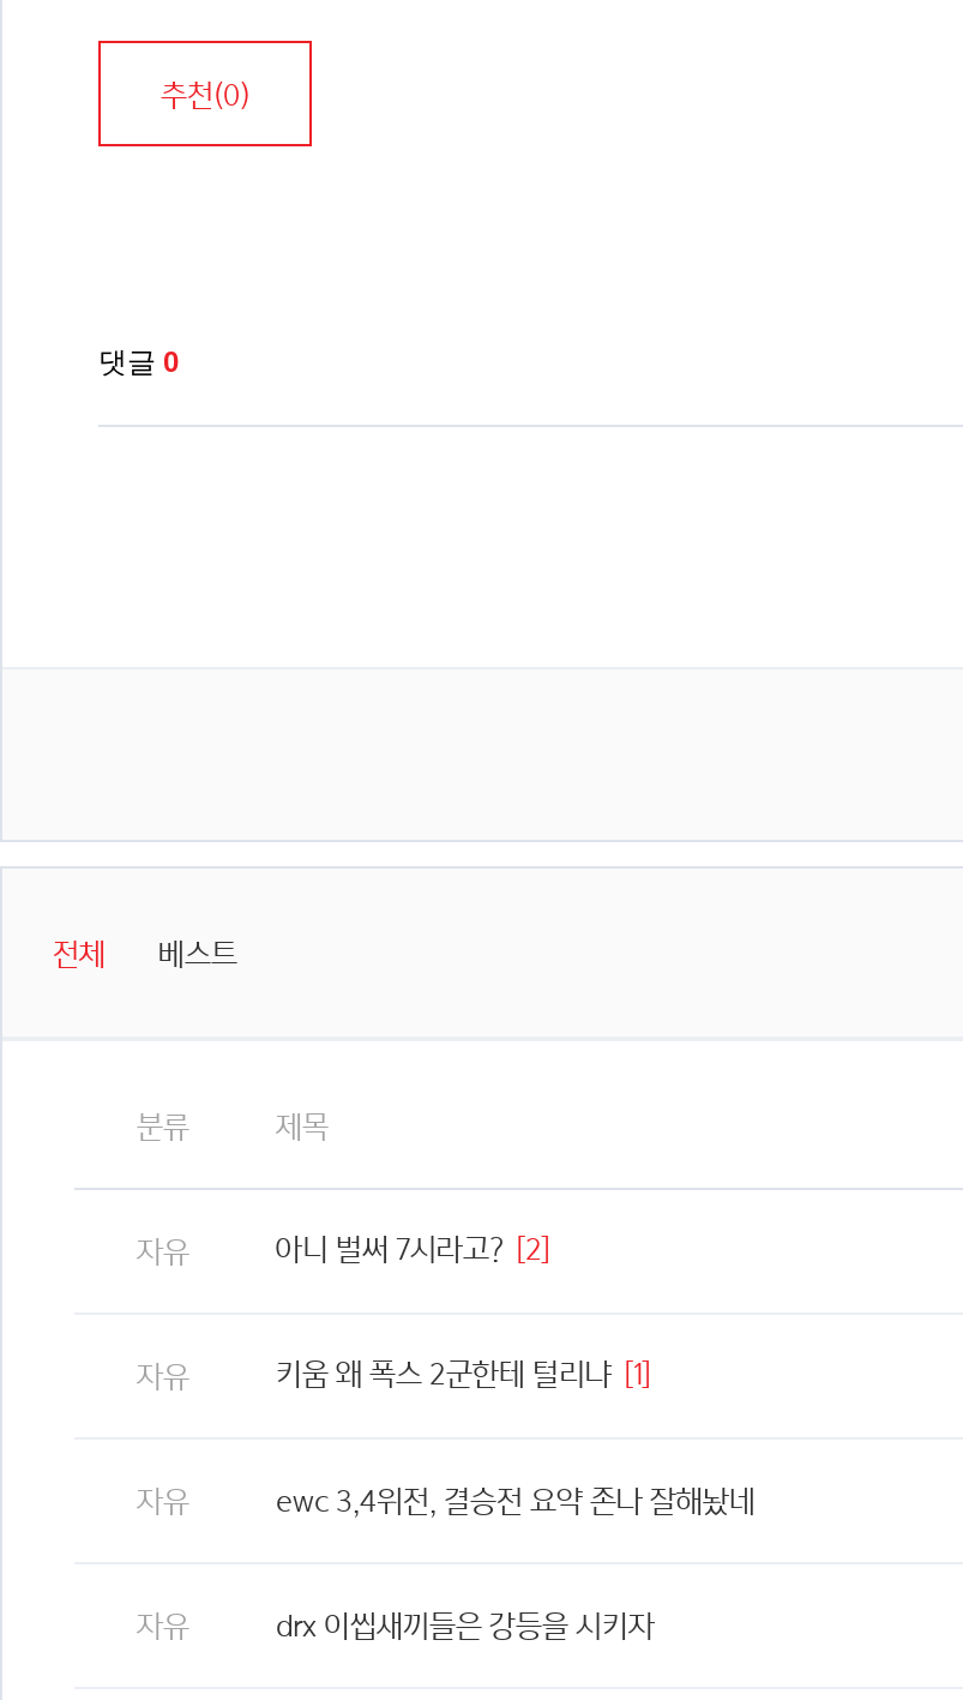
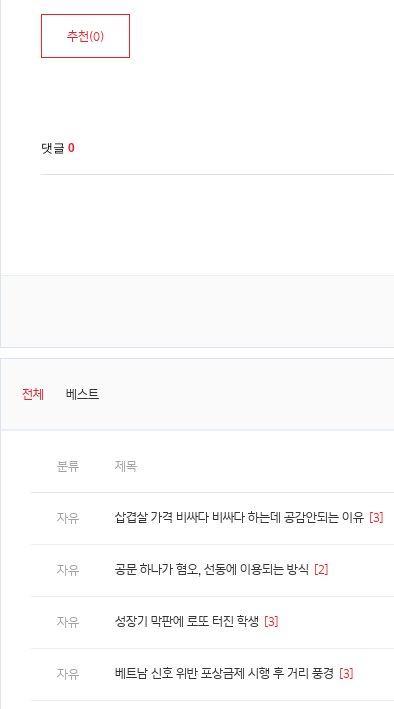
[276,1231,549,1267] 아니 벌써 7시라고? [2] -> [115,510,383,525] 삽겹살 가격 비싸다 비싸다 하는데 공감안되는 이유 [3]
[276,1356,650,1392] 키움 왜 폭스 2군한테 털리냐 [1] -> [115,562,328,577] 공문 하나가 혐오, 선동에 이용되는 방식 [2]
[276,1483,756,1519] ewc 3,4위전, 결승전 요약 존나 잘해놨네 -> [115,614,278,629] 성장기 막판에 로또 터진 학생 [3]
[276,1608,655,1644] drx 이씹새끼들은 강등을 시키자 -> [115,666,353,681] 베트남 신호 위반 포상금제 시행 후 거리 풍경 [3]

